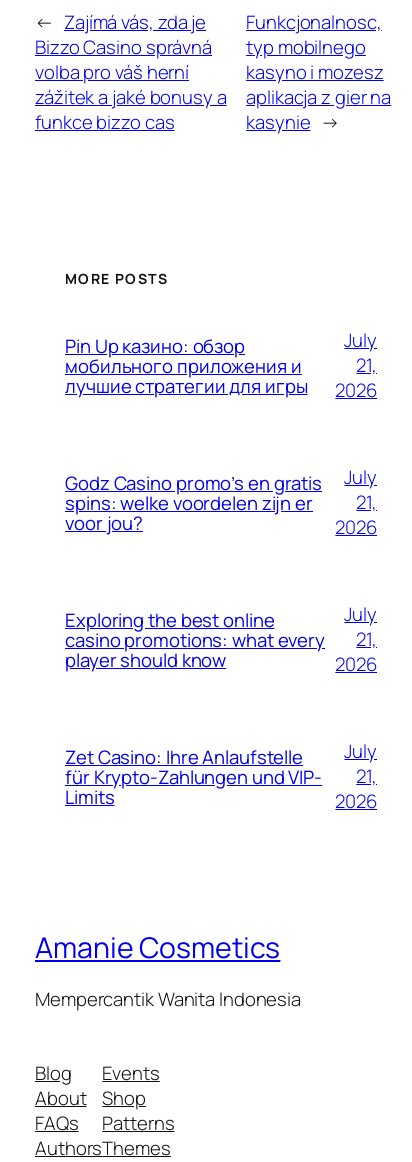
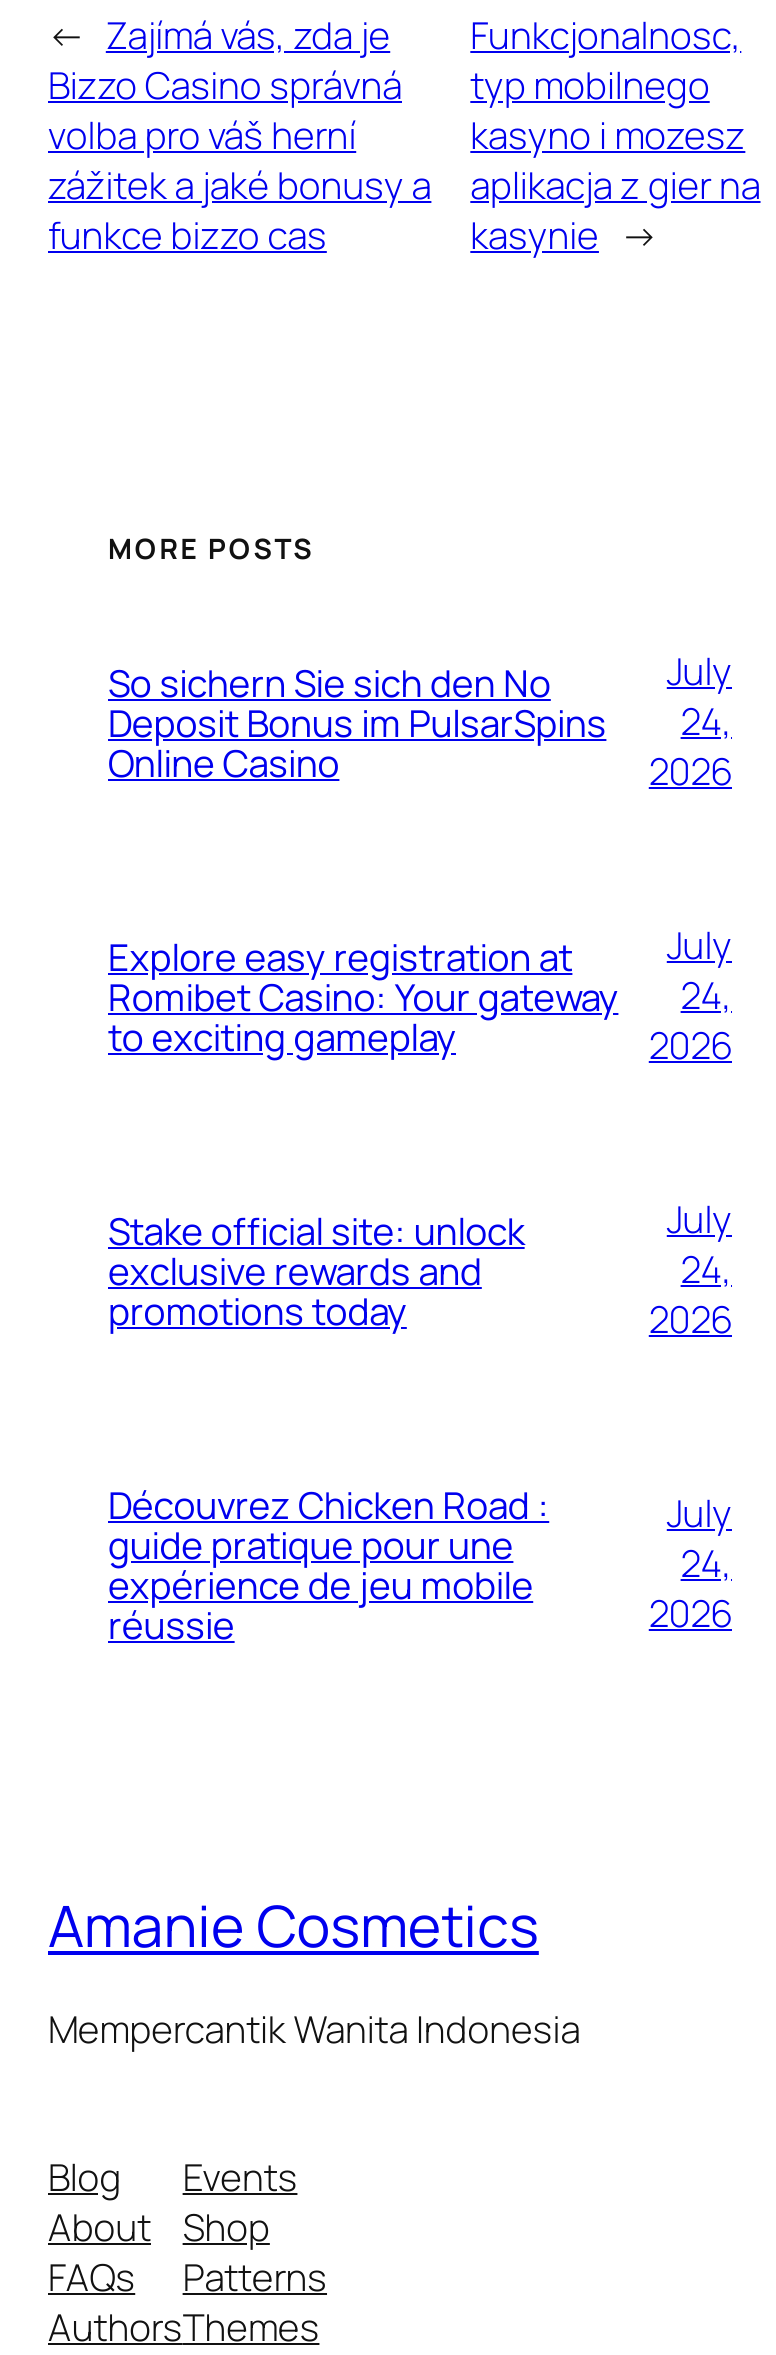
[65,333,307,399] Pin Up казино: обзор | мобильного приложения и | лучшие стратегии для игры -> [108,656,606,788] So sichern Sie sich den No | Deposit Bonus im PulsarSpins | Online Casino
[356,352,377,378] 21, -> [681,695,732,747] 24,
[65,470,322,536] Godz Casino promo’s en gratis | spins: welke voordelen zijn er | voor jou? -> [108,930,618,1062] Explore easy registration at | Romibet Casino: Your gateway | to exciting gameplay
[356,489,377,515] 21, -> [681,969,732,1021] 24,
[65,607,325,673] Exploring the best online | casino promotions: what every | player should know -> [108,1204,525,1336] Stake official site: unlock | exclusive rewards and | promotions today
[356,626,377,652] 21, -> [681,1243,732,1295] 24,
[65,744,322,810] Zet Casino: Ihre Anlaufstelle | für Krypto-Zahlungen und VIP- | Limits -> [108,1478,549,1650] Découvrez Chicken Road : | guide pratique pour une | expérience de jeu mobile | réussie
[356,763,377,789] 21, -> [681,1537,732,1589] 24,

